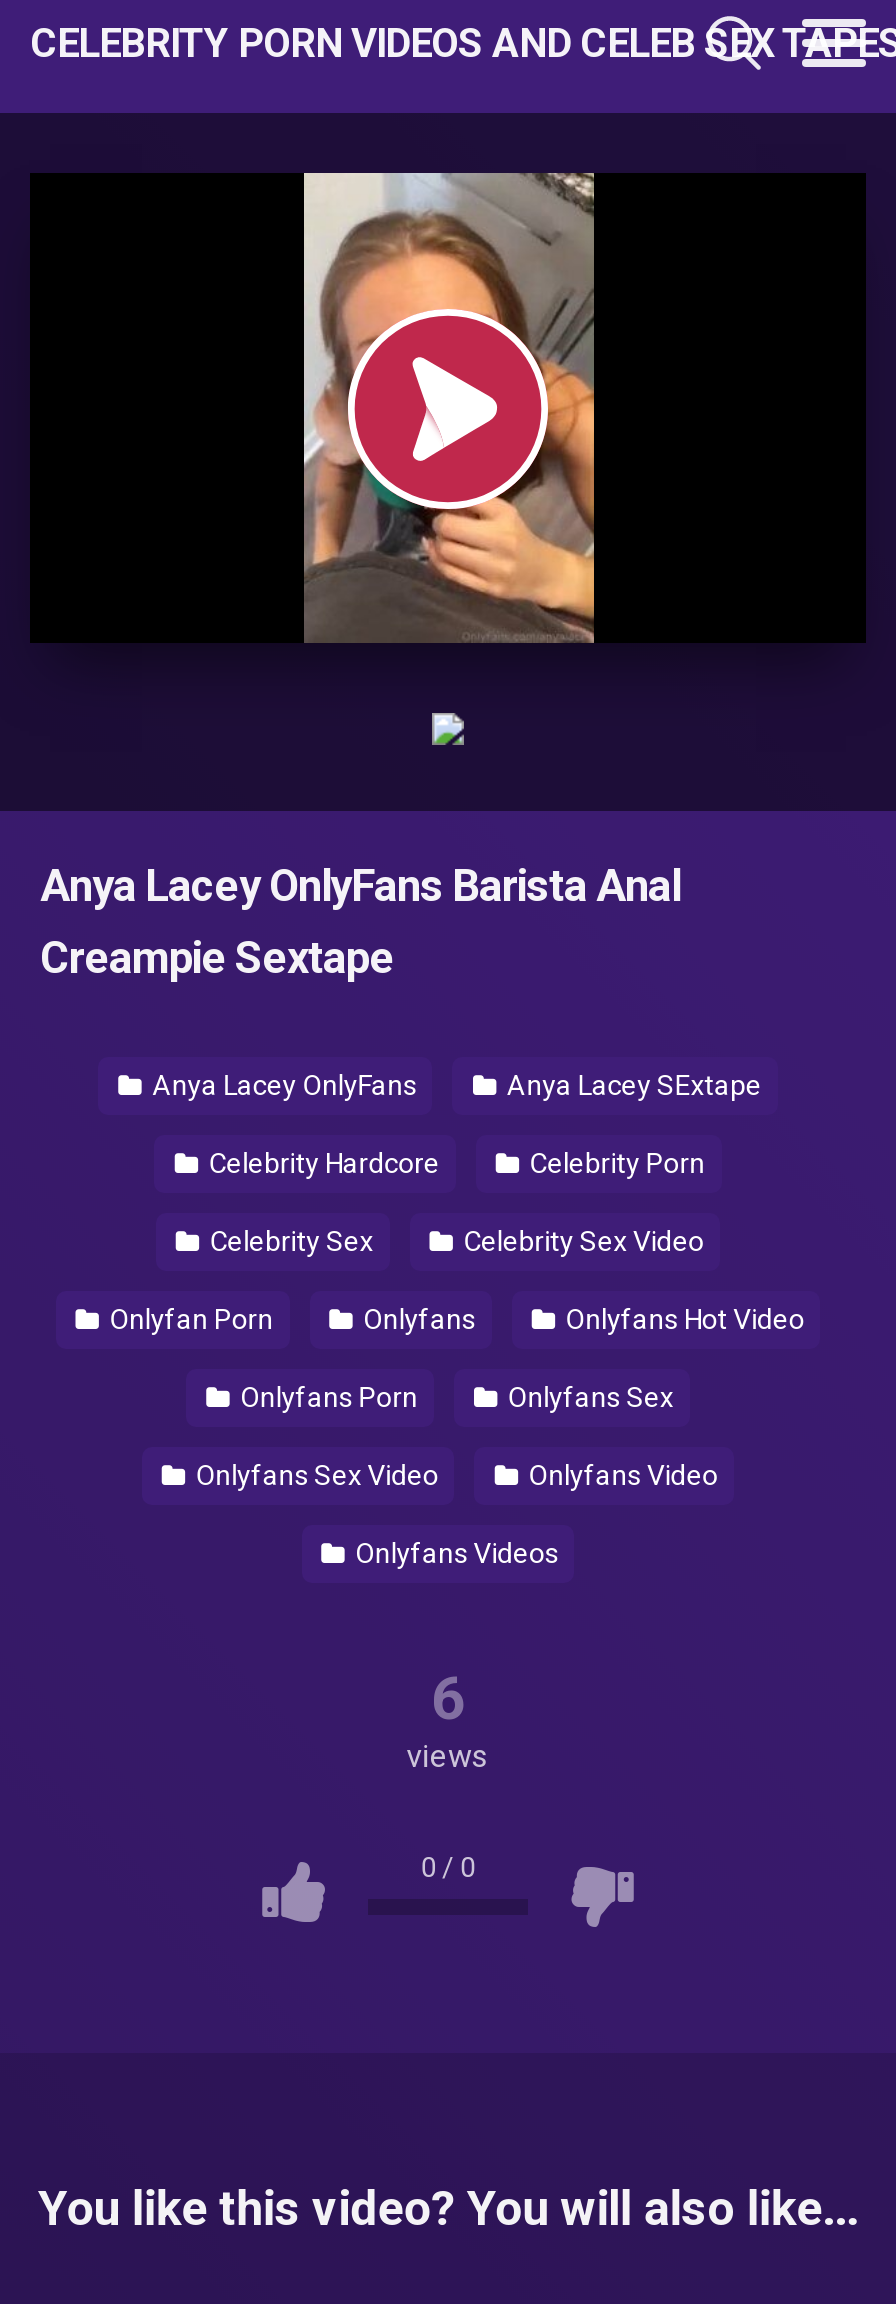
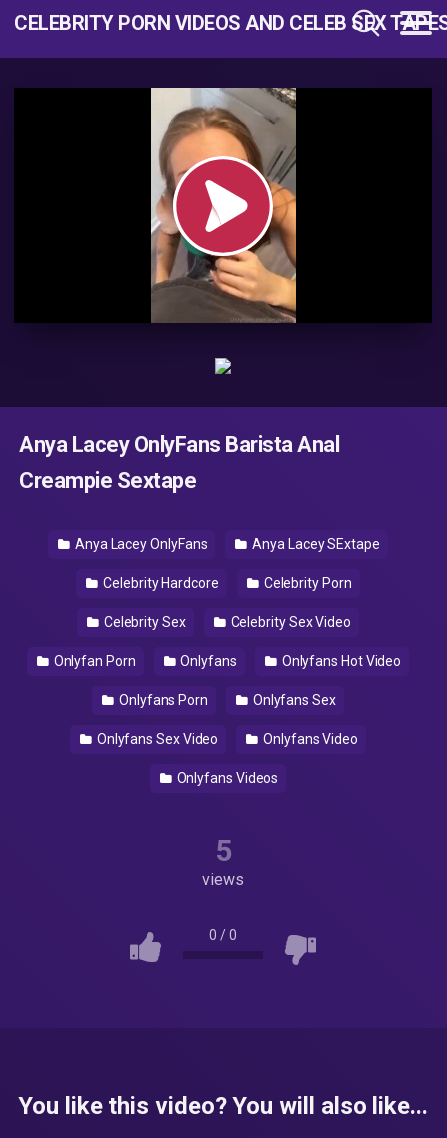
[431,1663,465,1733] 6 -> [214,833,231,868] 5

